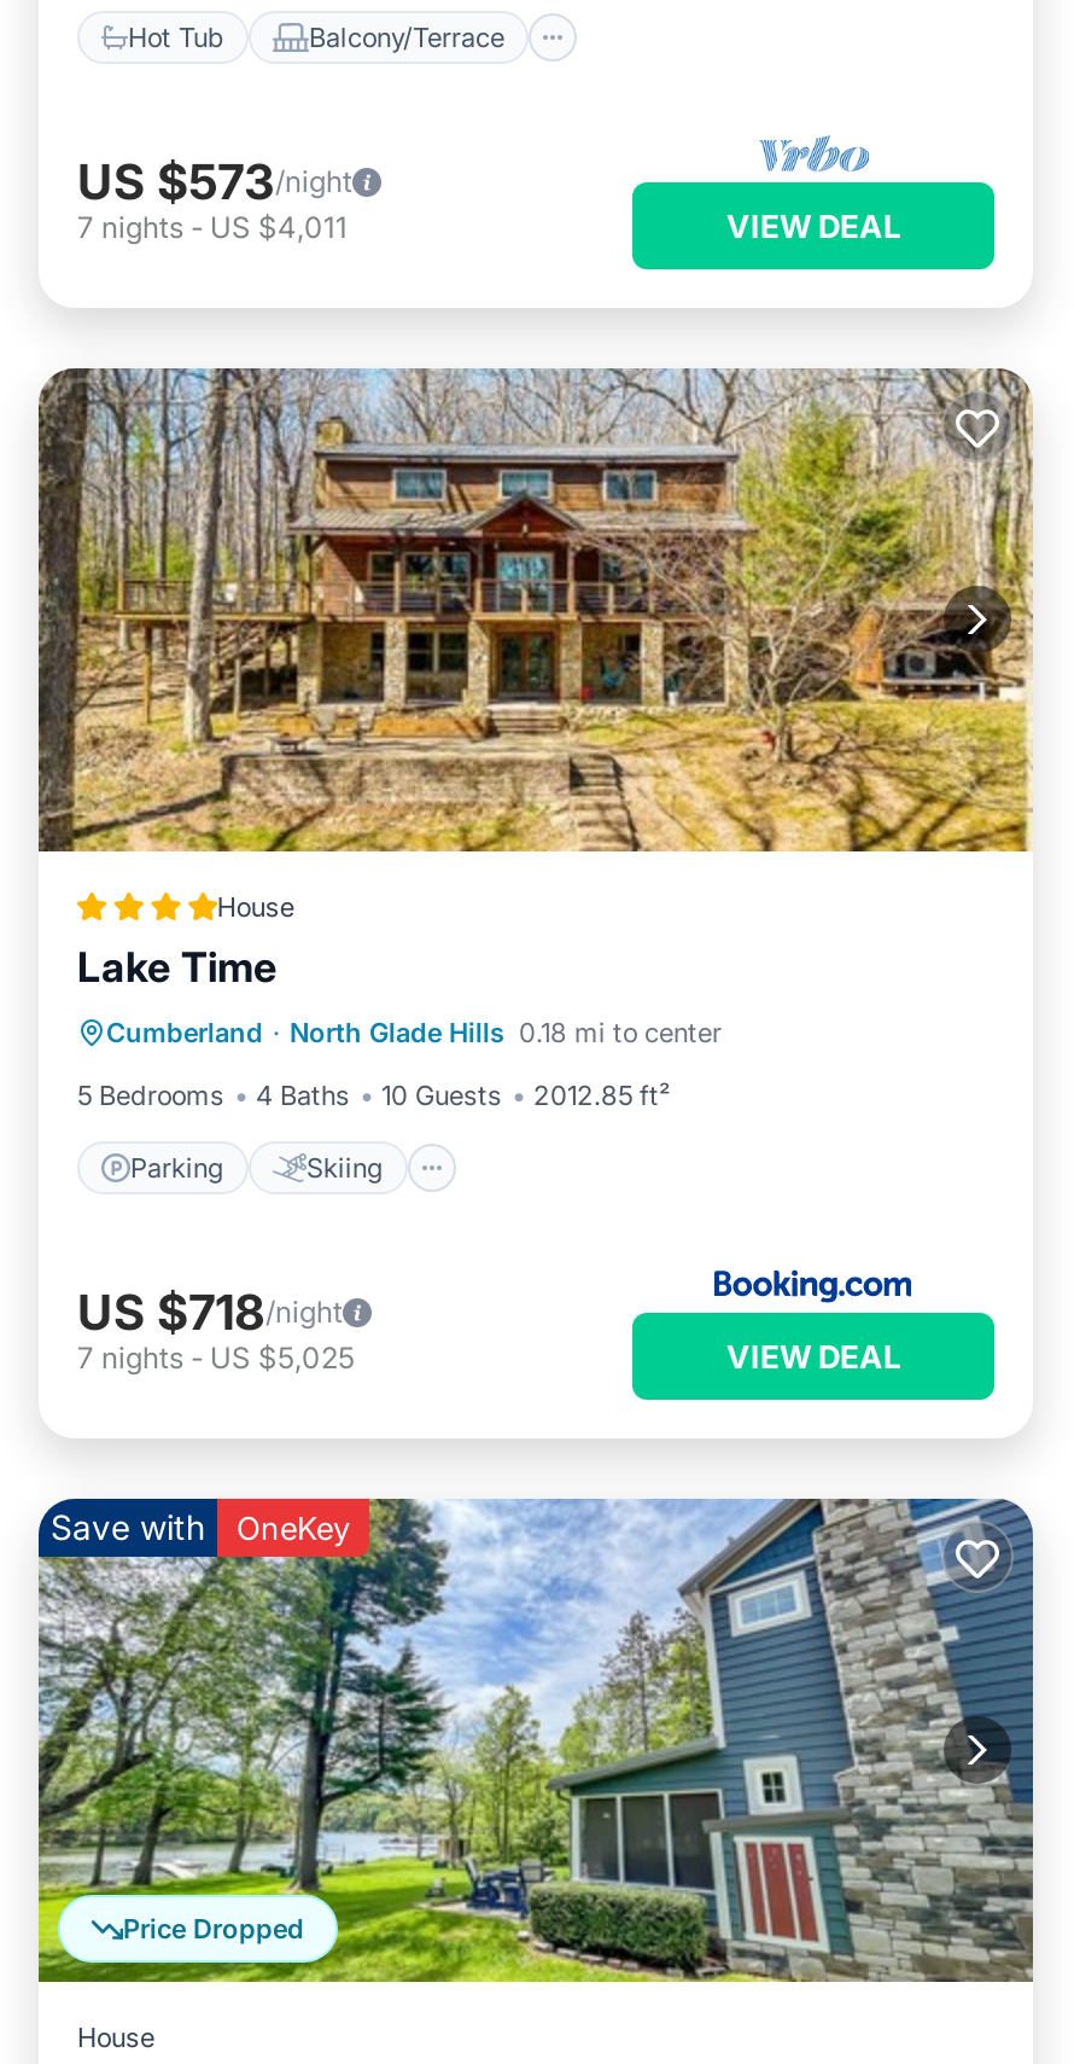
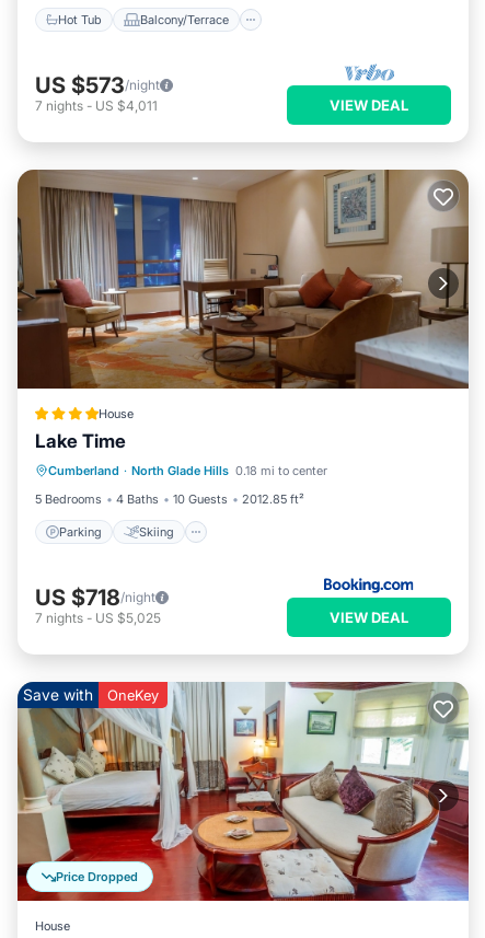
[39,368,1033,854] [image] -> [18,169,470,390] [image]
[36,1496,1035,1984] [image] -> [16,681,470,902] [image]

